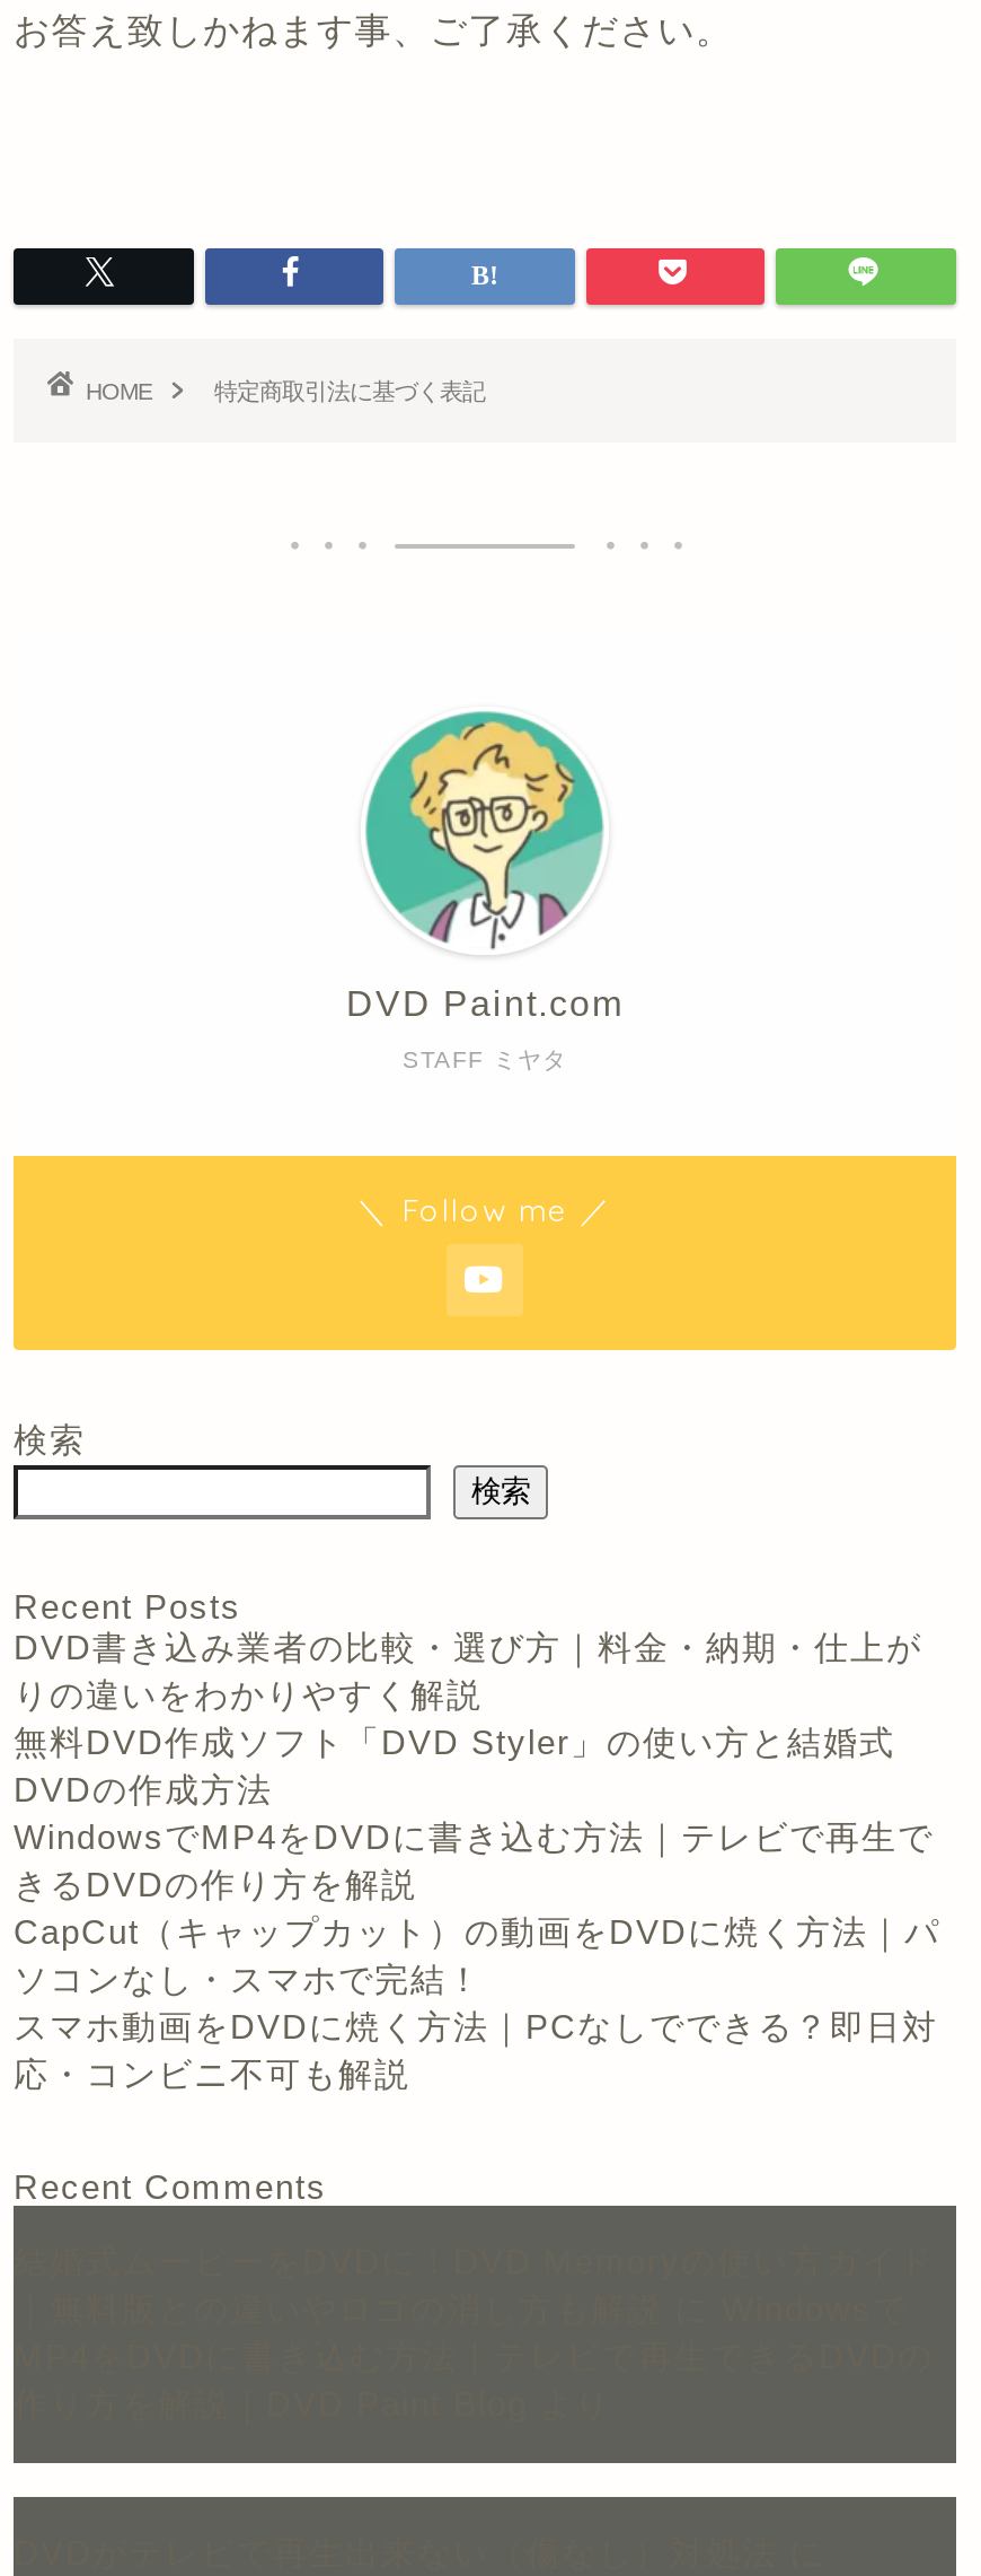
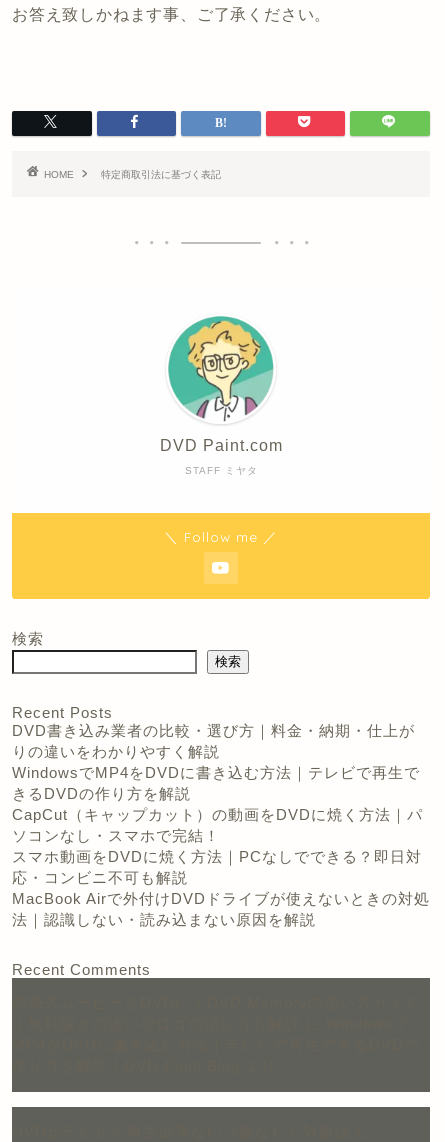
[14,1722,895,1808] 無料DVD作成ソフト「DVD Styler」の使い方と結婚式 | DVDの作成方法 -> none
moved [14,1817,940,2092] -> [12,764,423,886]: WindowsでMP4をDVDに書き込む方法｜テレビで再生で | きるDVDの作り方を解説 | CapCut（キャップカット）の動画をDVDに焼く方法｜パ | ソコンなし・スマホで完結！ | スマホ動画をDVDに焼く方法｜PCなしでできる？即日対 | 応・コンビニ不可も解説
none -> [12,890,430,928] MacBook Airで外付けDVDドライブが使えないときの対処 | 法｜認識しない・読み込まない原因を解説

